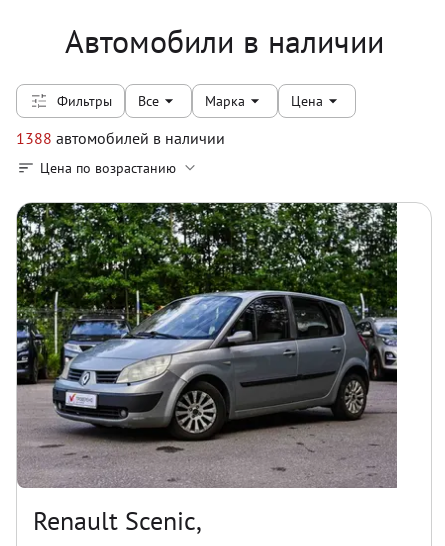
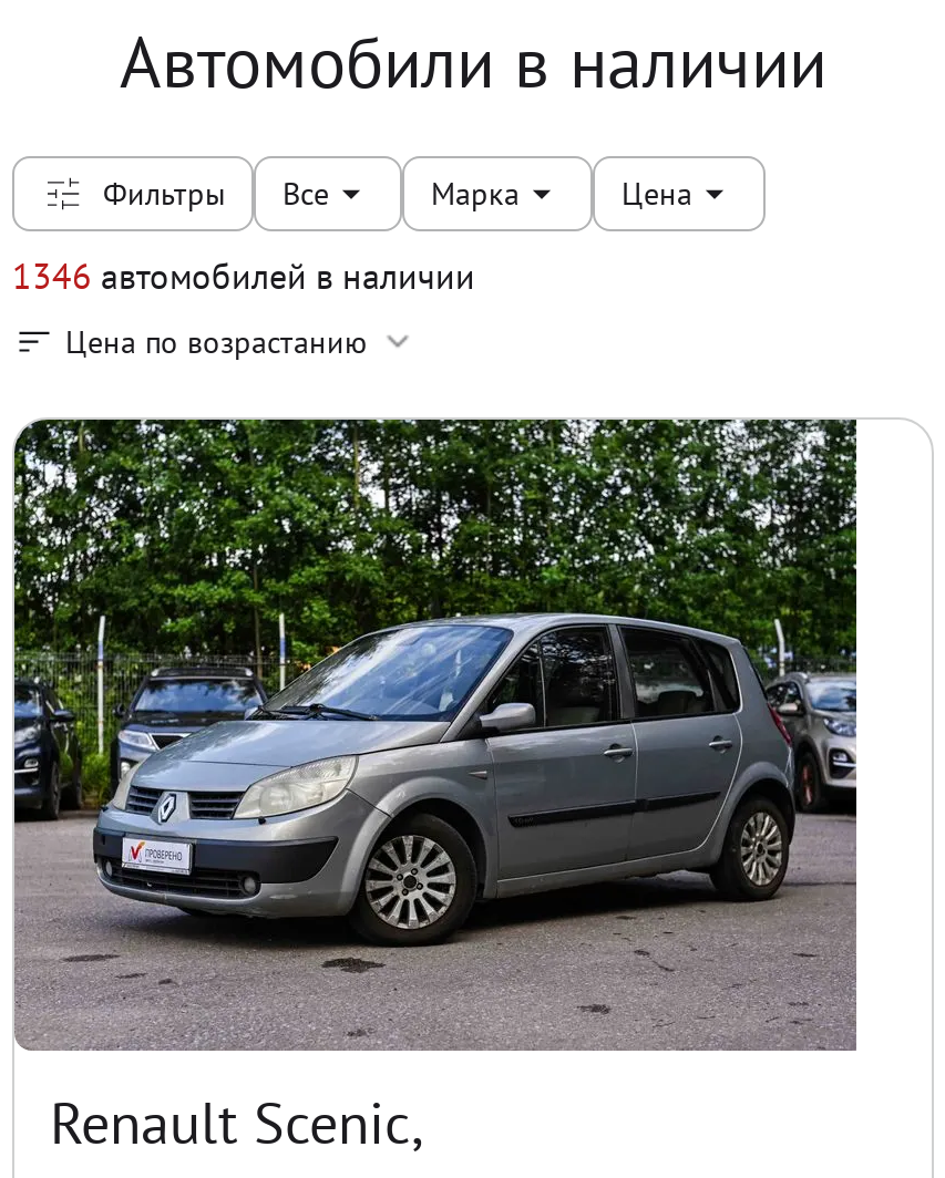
[16,128,225,148] 1388 автомобилей в наличии -> [12,254,475,298] 1346 автомобилей в наличии

